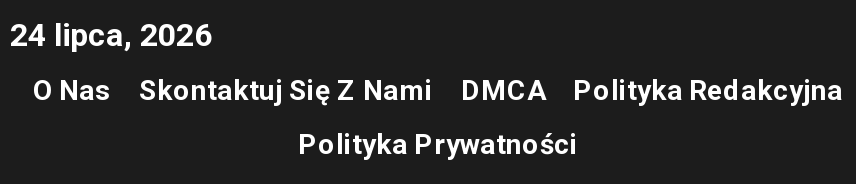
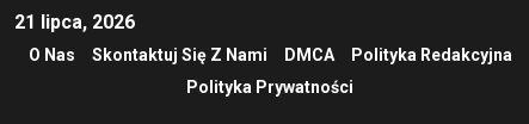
[10,17,212,55] 24 lipca, 2026 -> [14,11,135,34] 21 lipca, 2026

